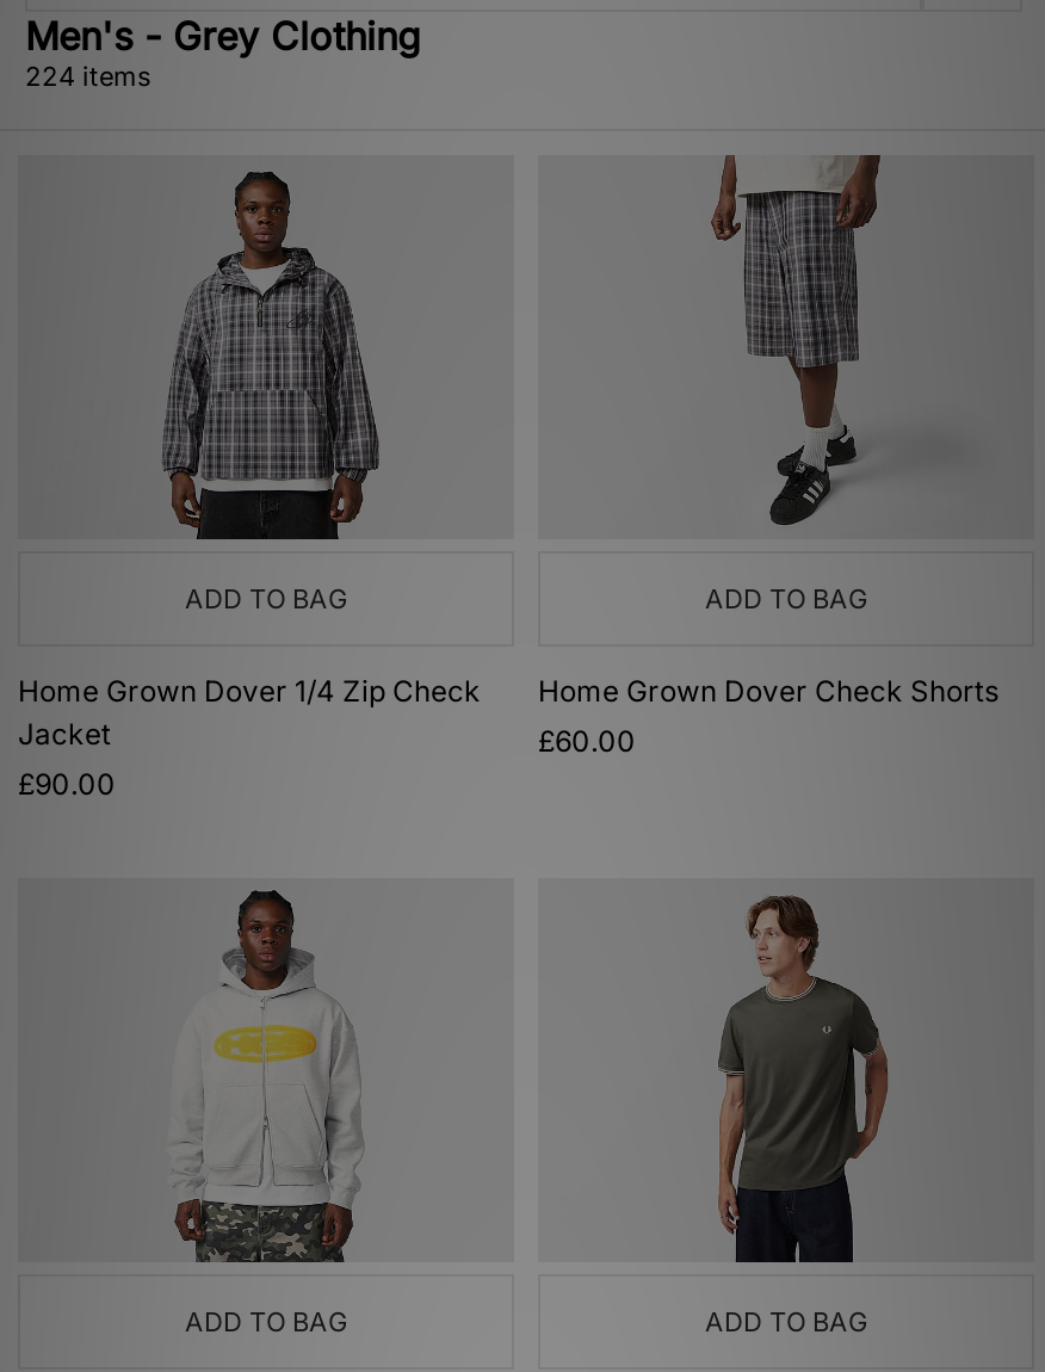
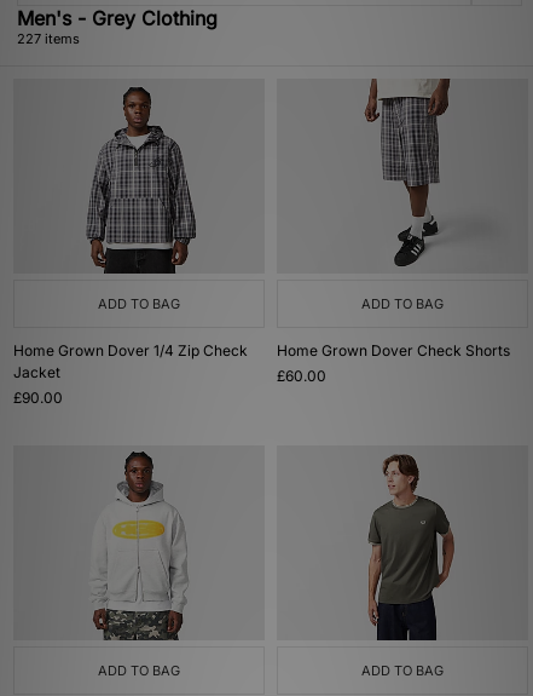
[25,60,152,93] 224 items -> [17,30,80,47] 227 items

